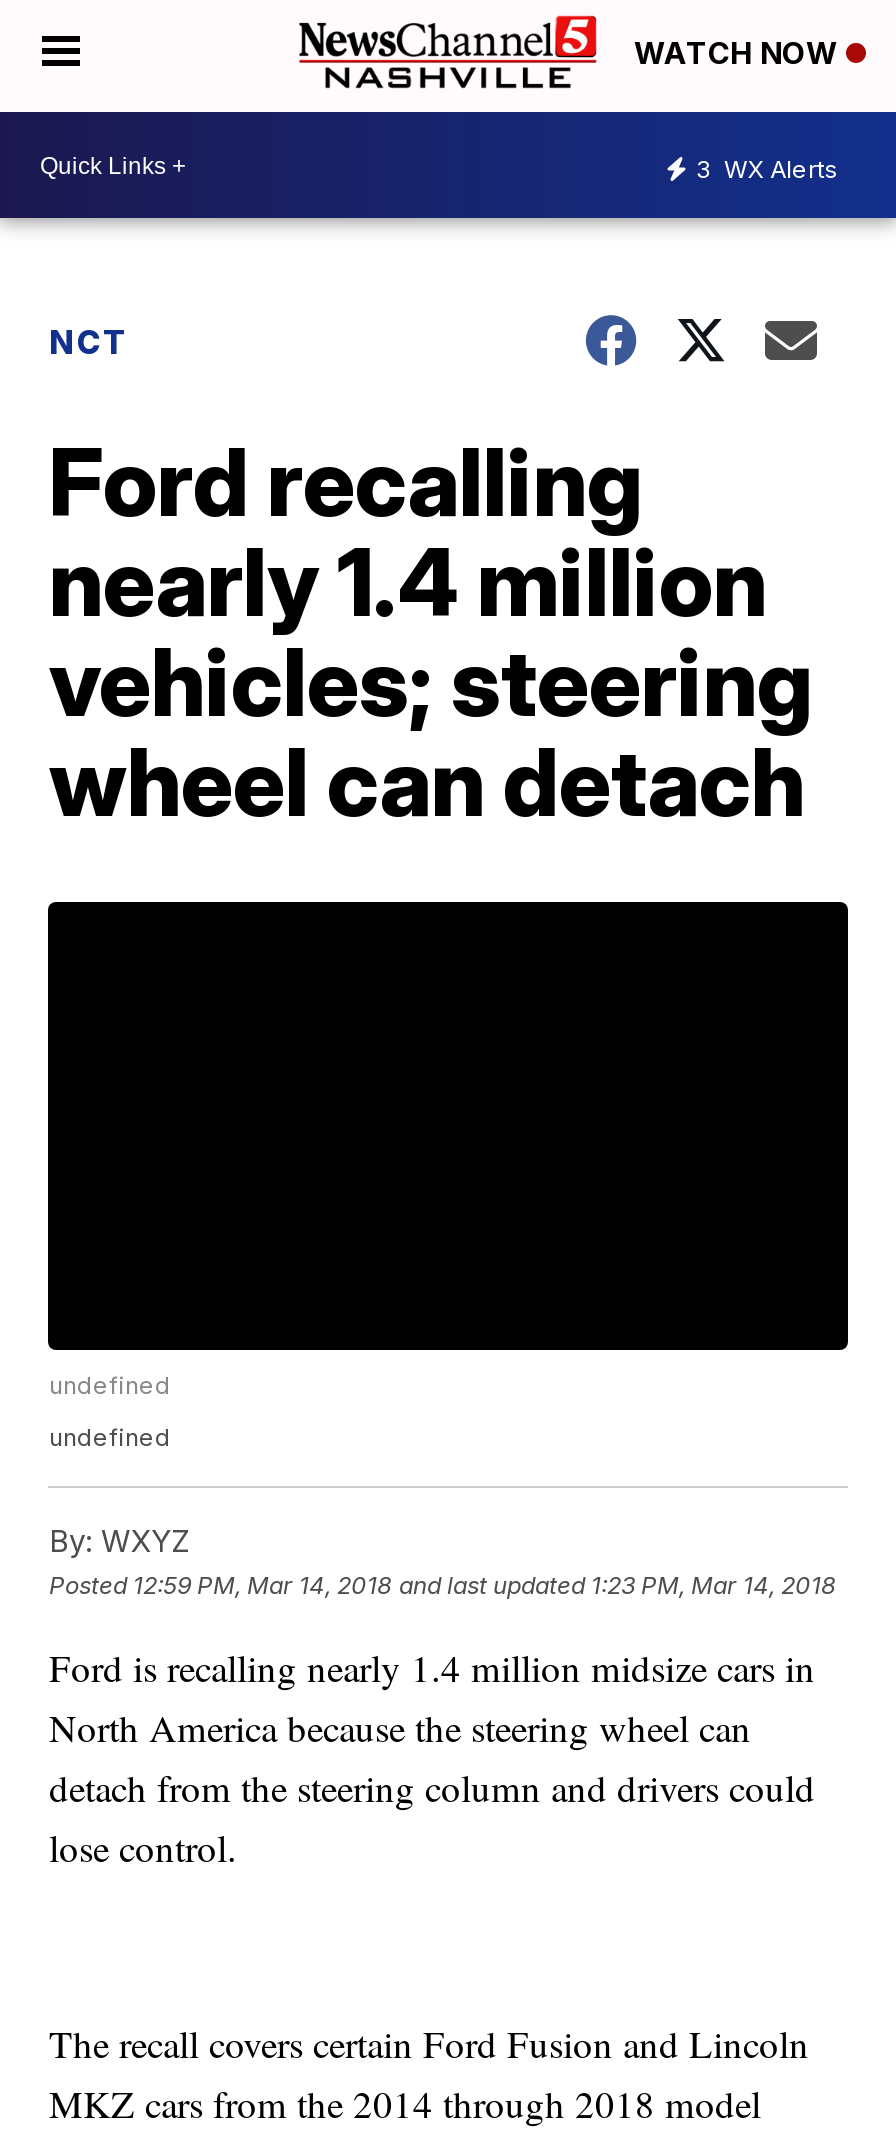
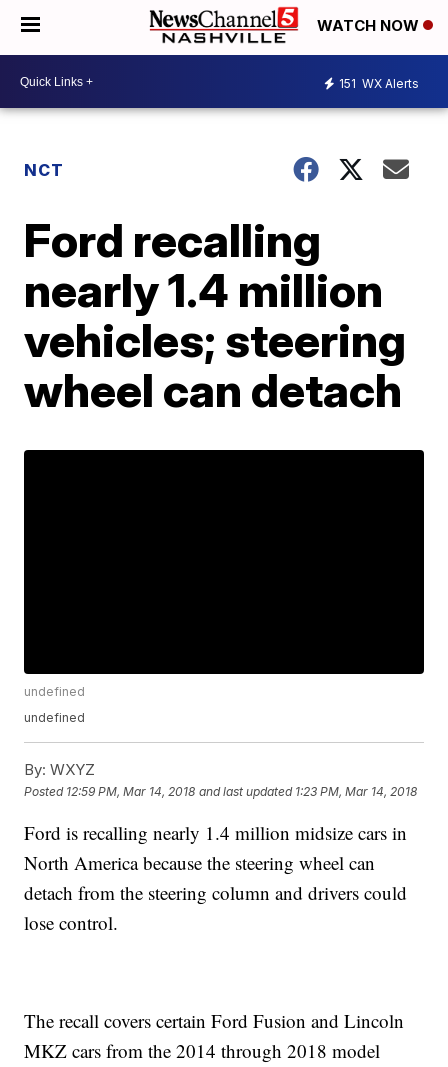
[696,153,838,183] 3 WX Alerts -> [339,75,419,90] 151 WX Alerts

